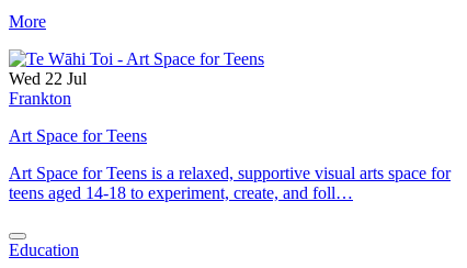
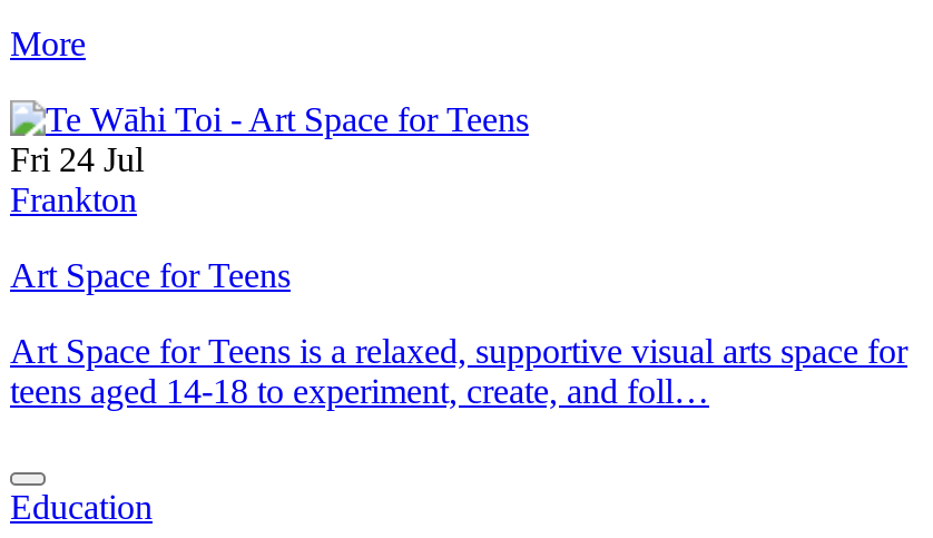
[9,69,87,88] Wed 22 Jul -> [10,140,144,178] Fri 24 Jul

